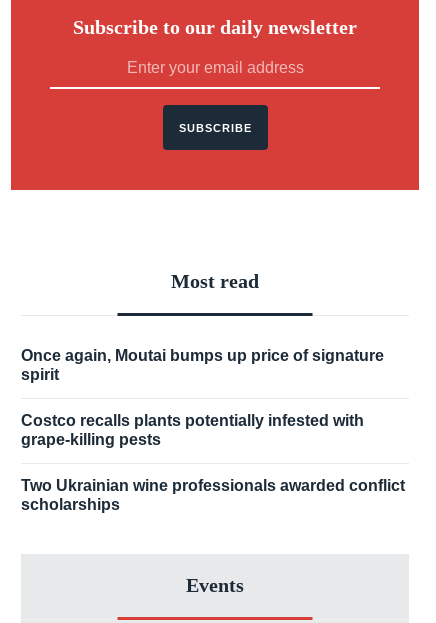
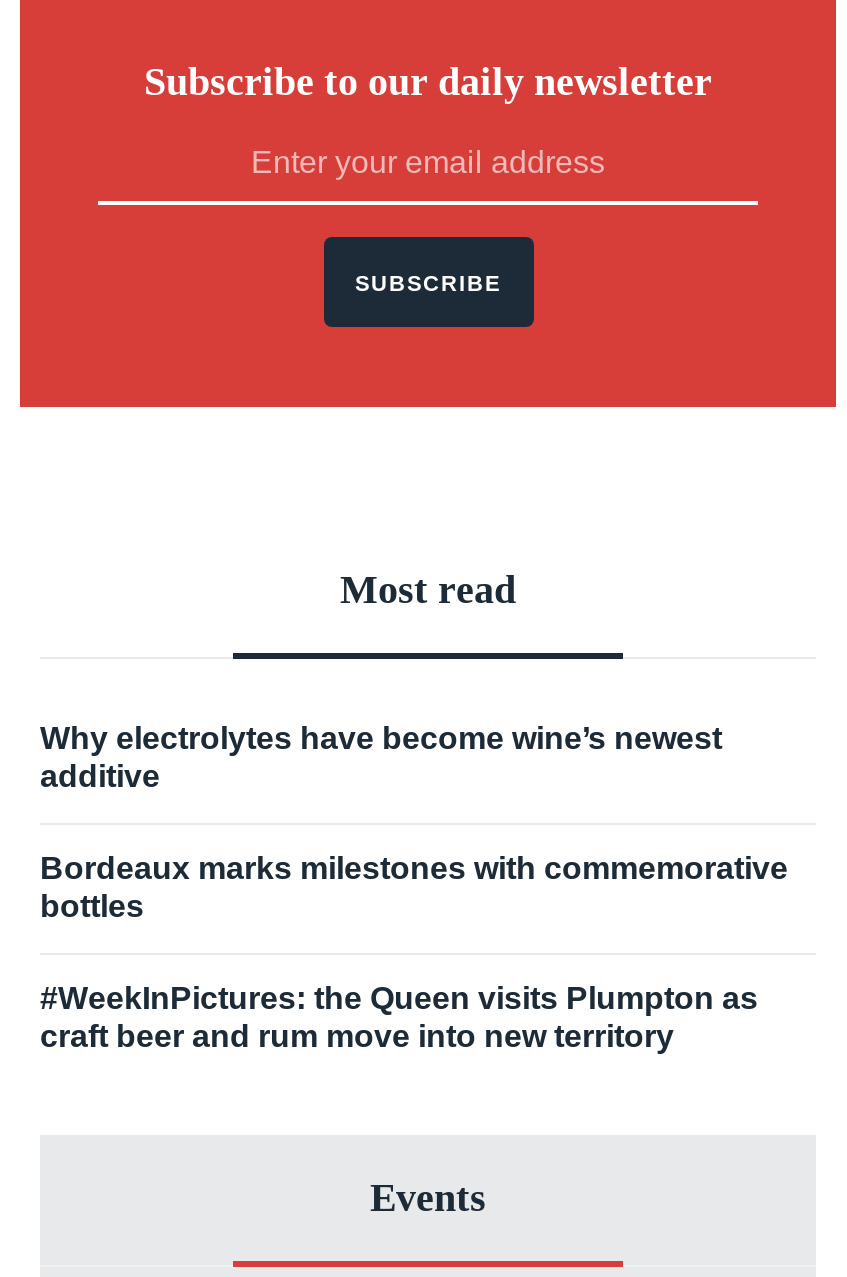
[21,347,384,383] Once again, Moutai bumps up price of signature | spirit -> [40,722,722,794] Why electrolytes have become wine’s newest | additive
[21,412,364,448] Costco recalls plants potentially infested with | grape-killing pests -> [40,852,788,924] Bordeaux marks milestones with commemorative | bottles
[21,477,405,513] Two Ukrainian wine professionals awarded conflict | scholarships -> [40,982,758,1054] #WeekInPictures: the Queen visits Plumpton as | craft beer and rum move into new territory

